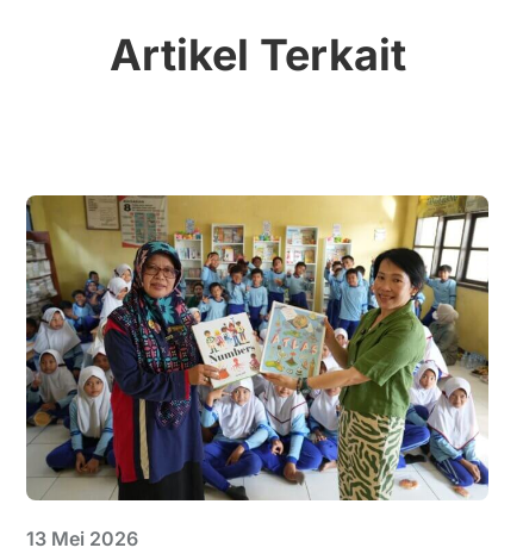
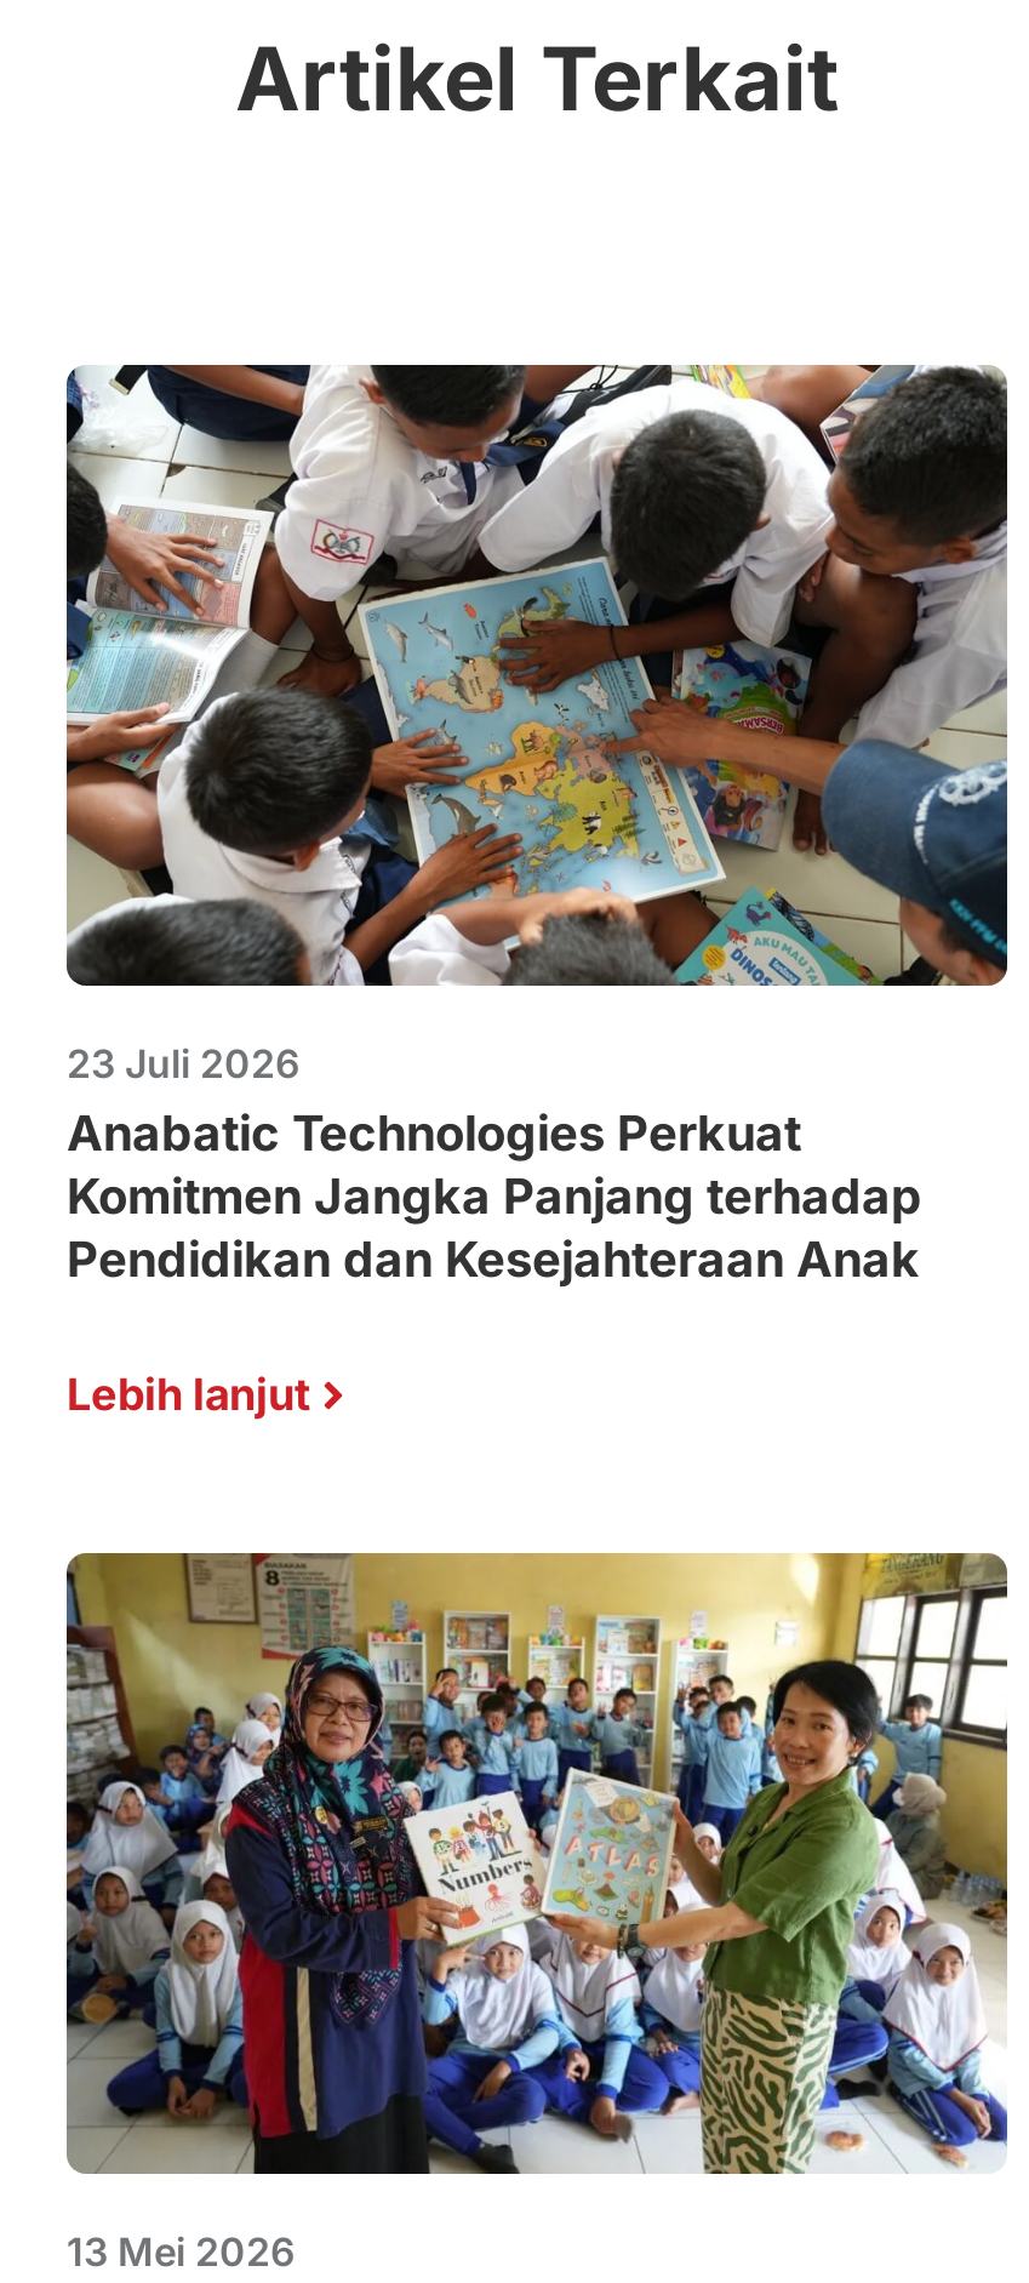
none -> [64,363,1010,1420] [image] | 23 Juli 2026 | Anabatic Technologies Perkuat | Komitmen Jangka Panjang terhadap | Pendidikan dan Kesejahteraan Anak | Lebih lanjut

